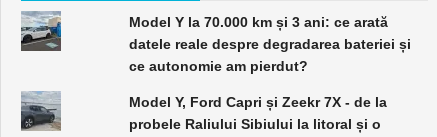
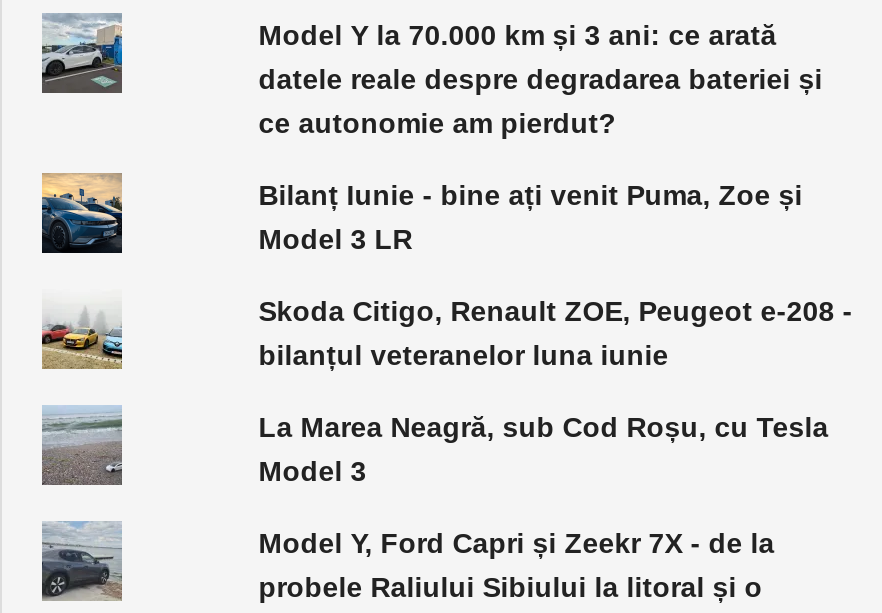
none -> [40,173,124,255] [image]
none -> [40,307,124,371] [image]
none -> [40,405,124,487] [image]
none -> [258,179,852,487] Bilanț Iunie - bine ați venit Puma, Zoe și | Model 3 LR | Skoda Citigo, Renault ZOE, Peugeot e-208 - | bilanțul veteranelor luna iunie | La Marea Neagră, sub Cod Roșu, cu Tesla | Model 3

